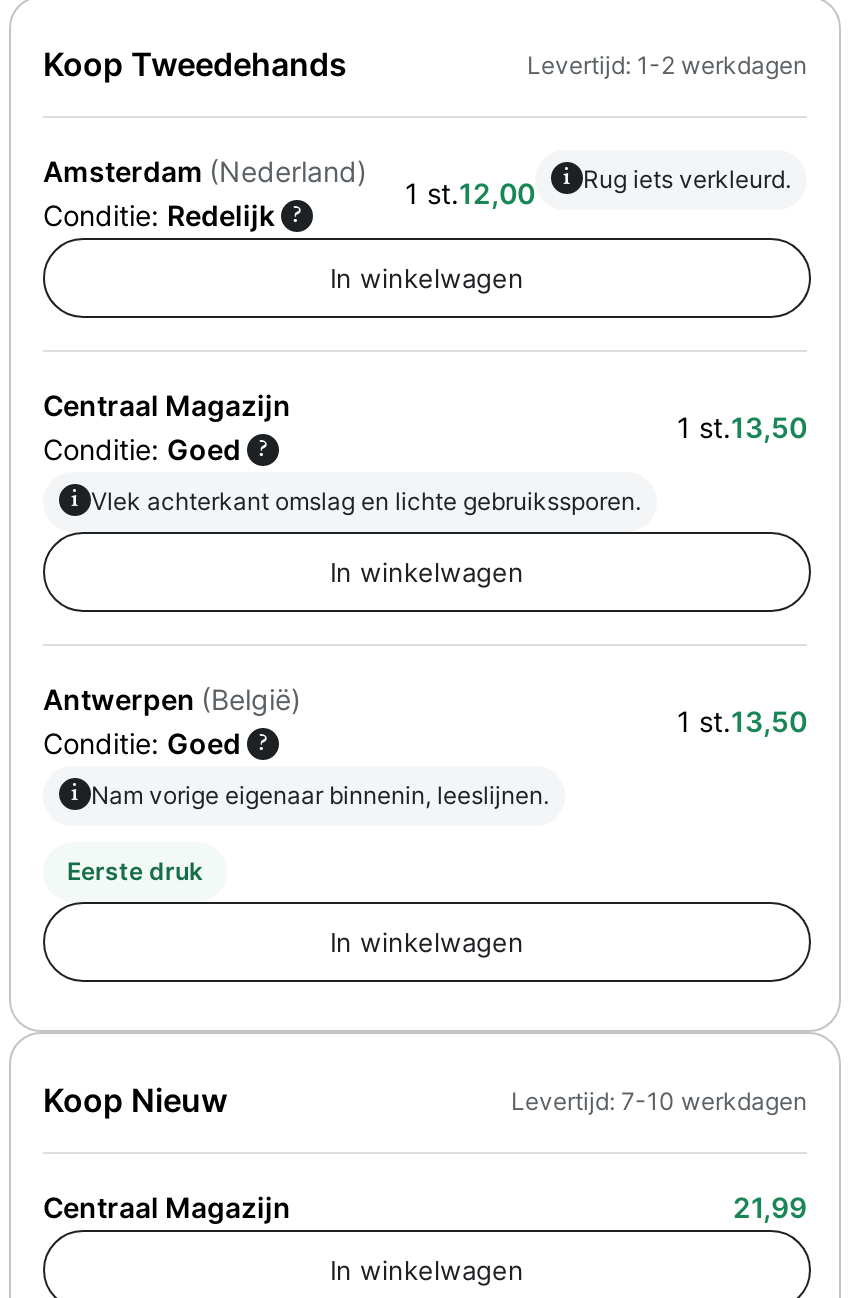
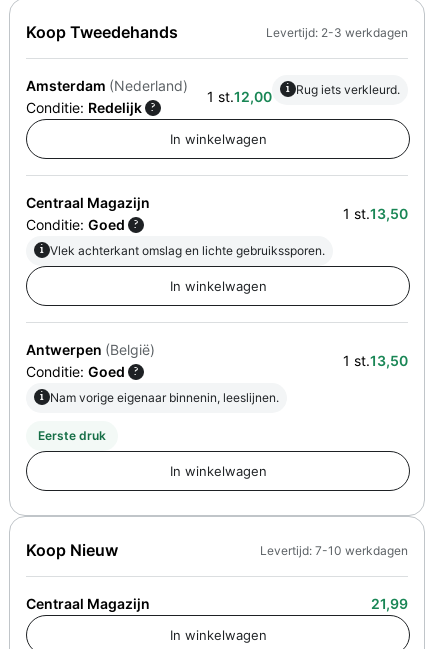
[527,50,807,80] Levertijd: 1-2 werkdagen -> [266,25,408,40] Levertijd: 2-3 werkdagen

